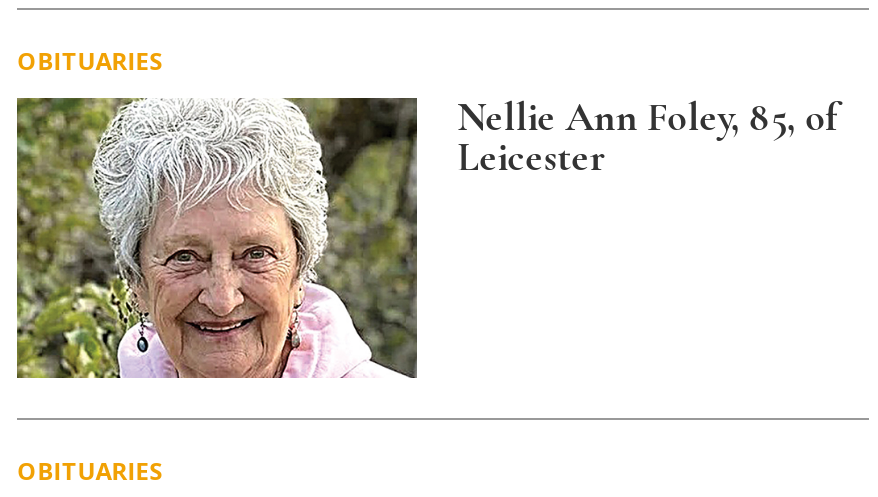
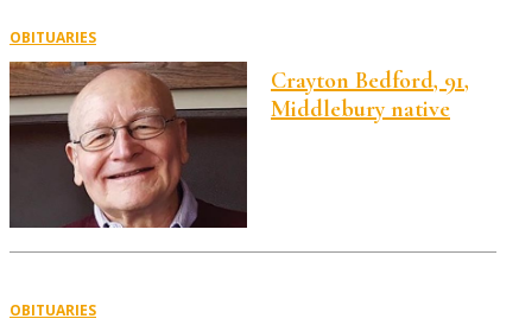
[11,94,837,381] [image] | Nellie Ann Foley, 85, of | Leicester -> [8,60,469,229] [image] | Crayton Bedford, 91, | Middlebury native

